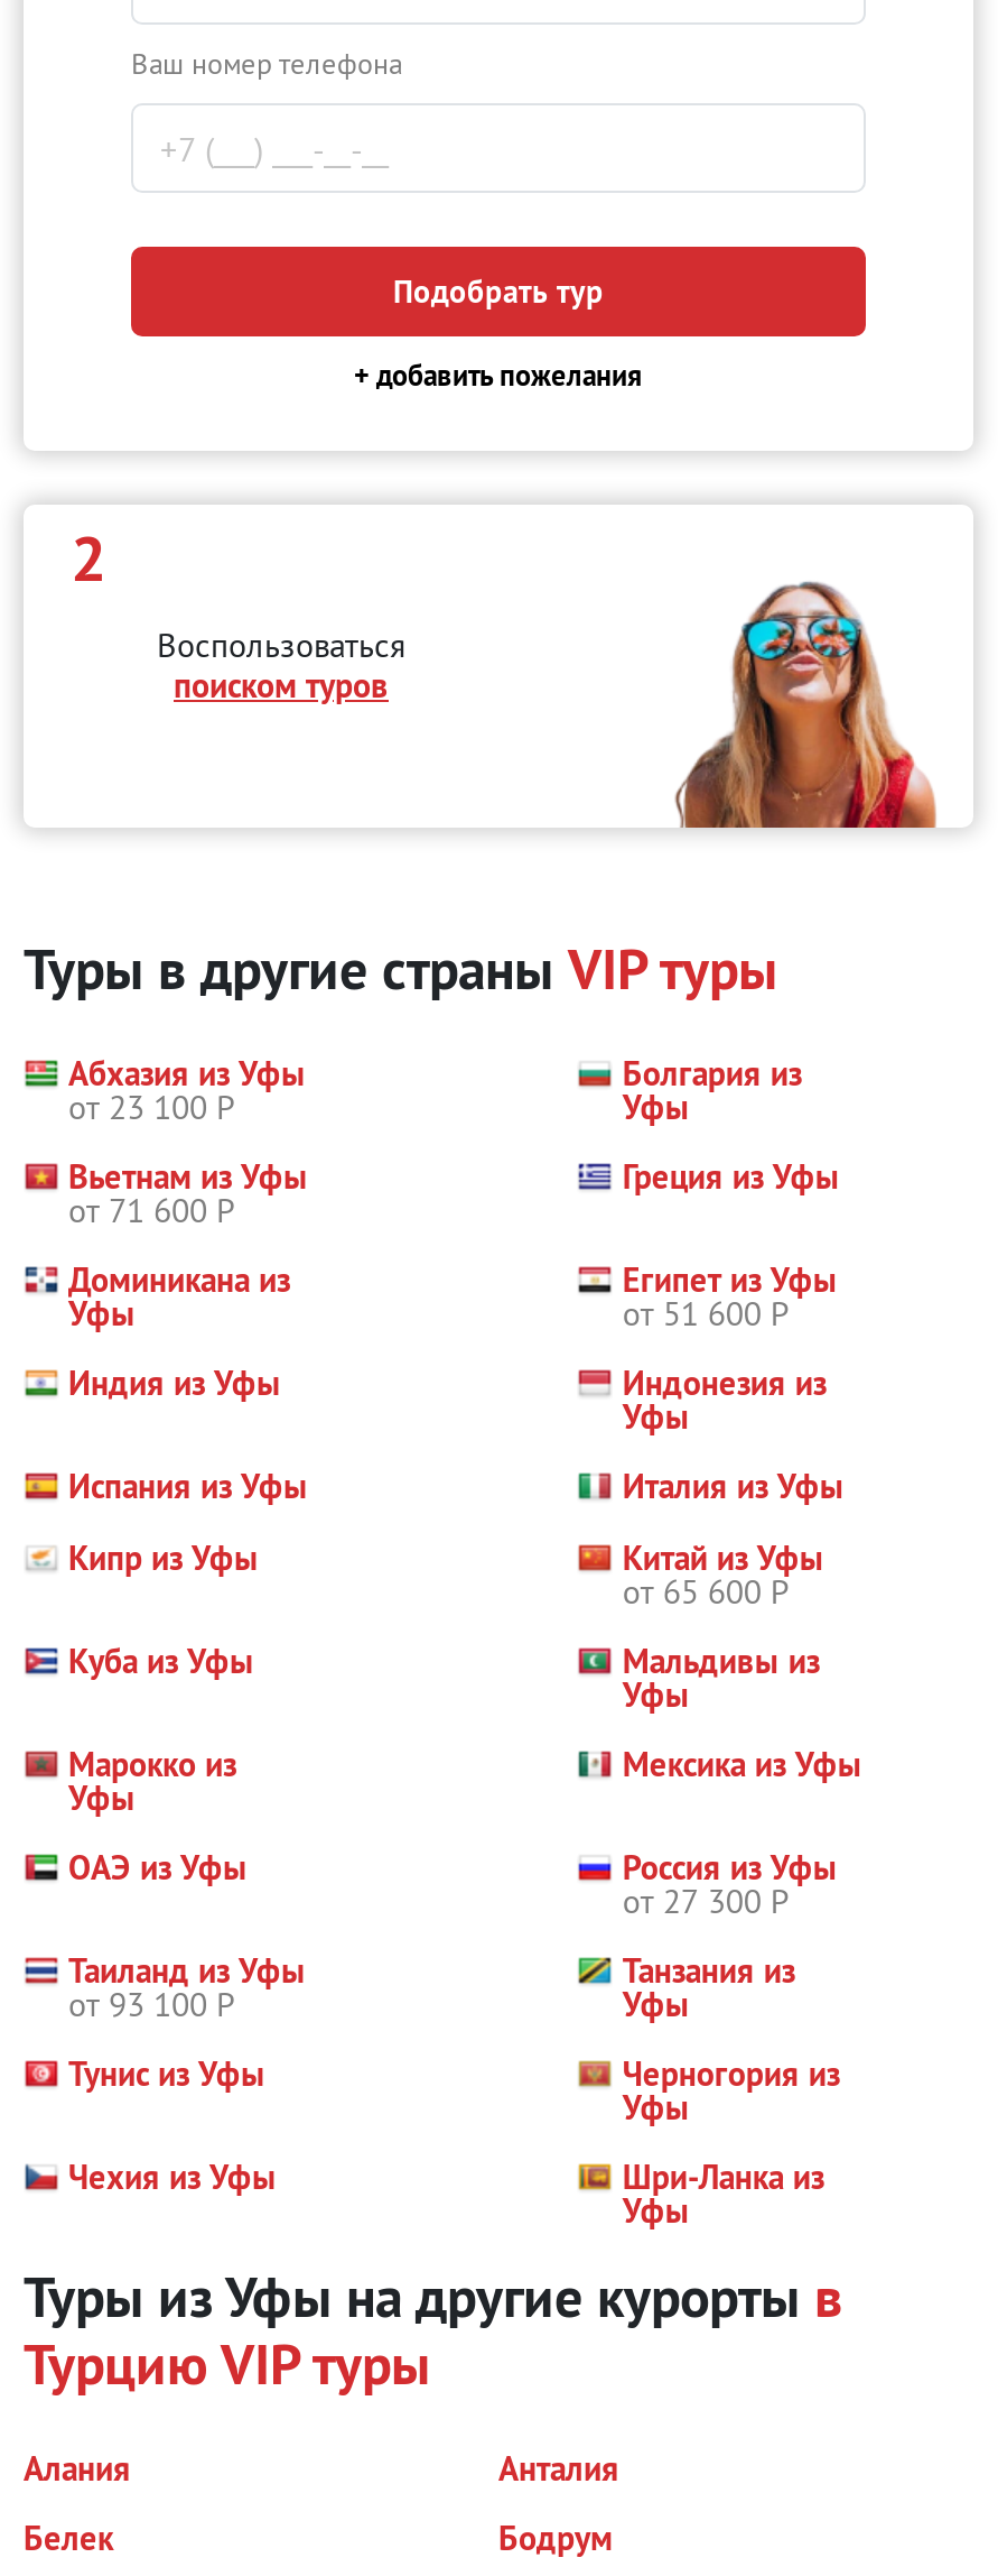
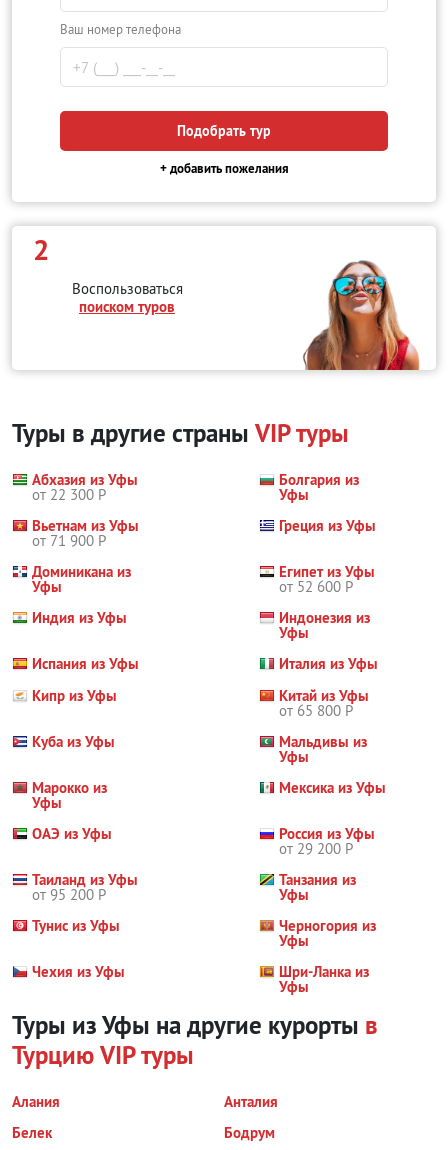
[68,1086,234,1128] от 23 100 Р -> [32,485,106,504] от 22 300 Р
[68,1189,234,1231] от 71 600 Р -> [32,531,106,550] от 71 900 Р
[622,1292,788,1335] от 51 600 Р -> [279,577,353,596] от 52 600 Р
[622,1570,788,1613] от 65 600 Р -> [279,701,353,720] от 65 800 Р
[622,1880,788,1922] от 27 300 Р -> [279,839,353,858] от 29 200 Р
[68,1983,234,2025] от 93 100 Р -> [32,885,106,904] от 95 200 Р

